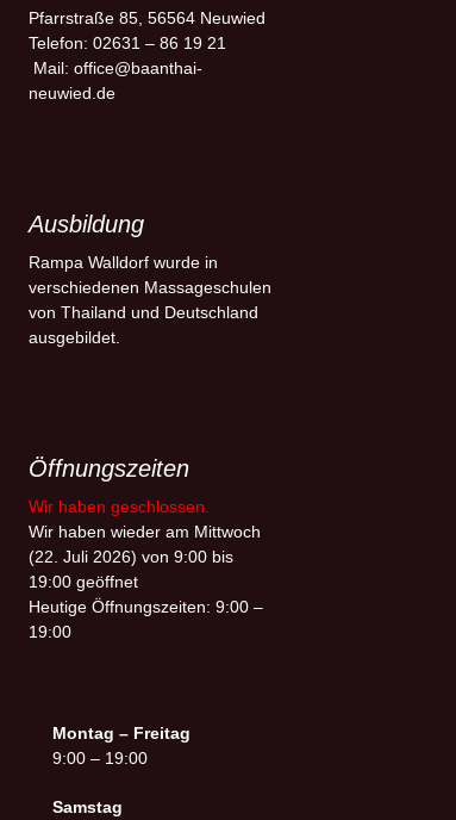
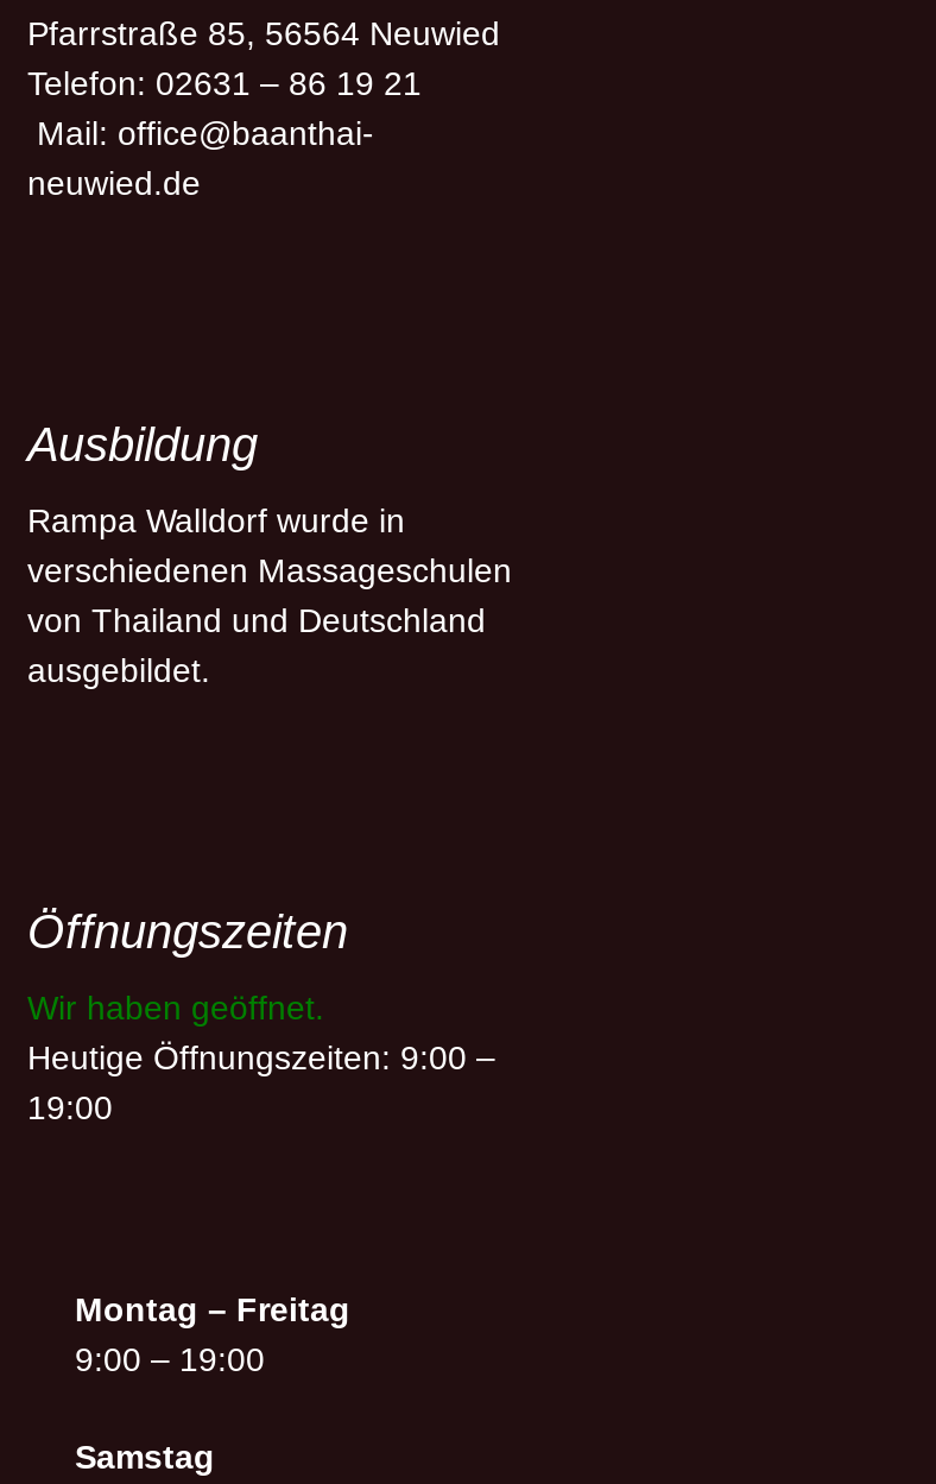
[29,497,261,591] Wir haben geschlossen. | Wir haben wieder am Mittwoch | (22. Juli 2026) von 9:00 bis | 19:00 geöffnet -> [27,990,324,1028] Wir haben geöffnet.

